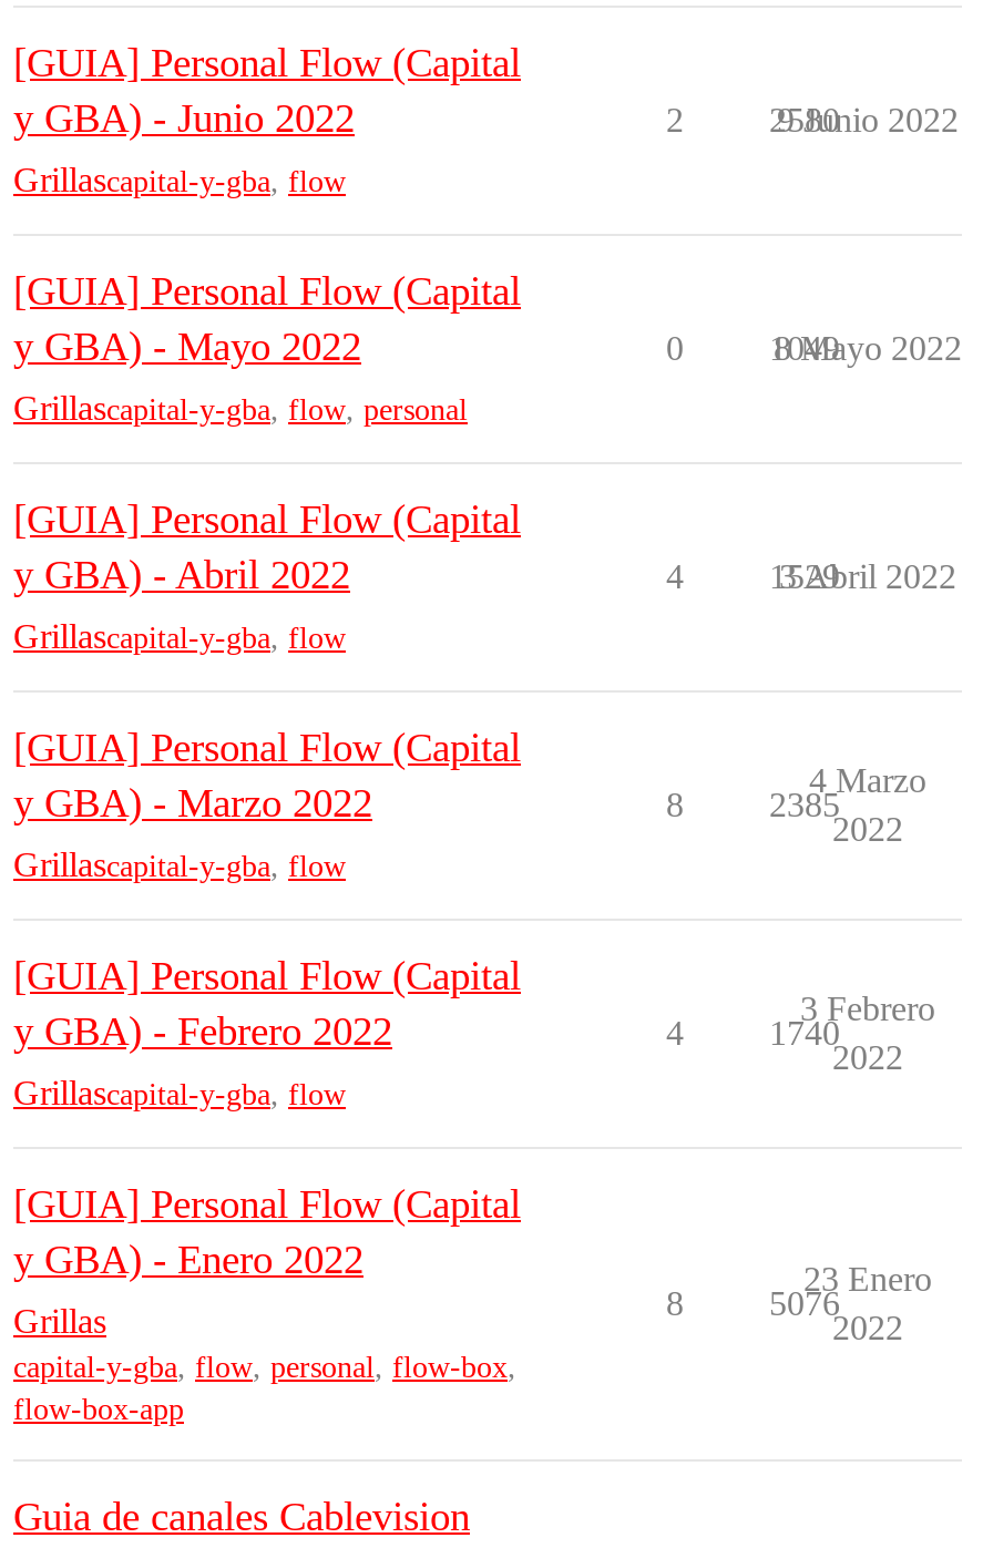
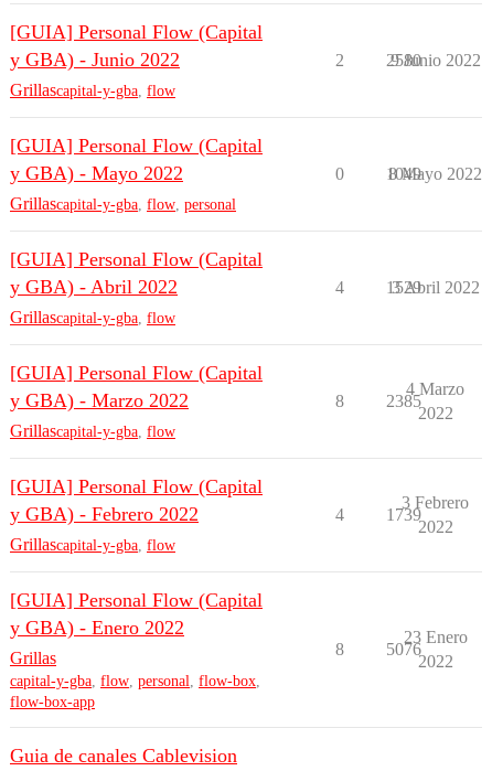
[769,1014,840,1052] 1740 -> [386,505,421,524] 1739

